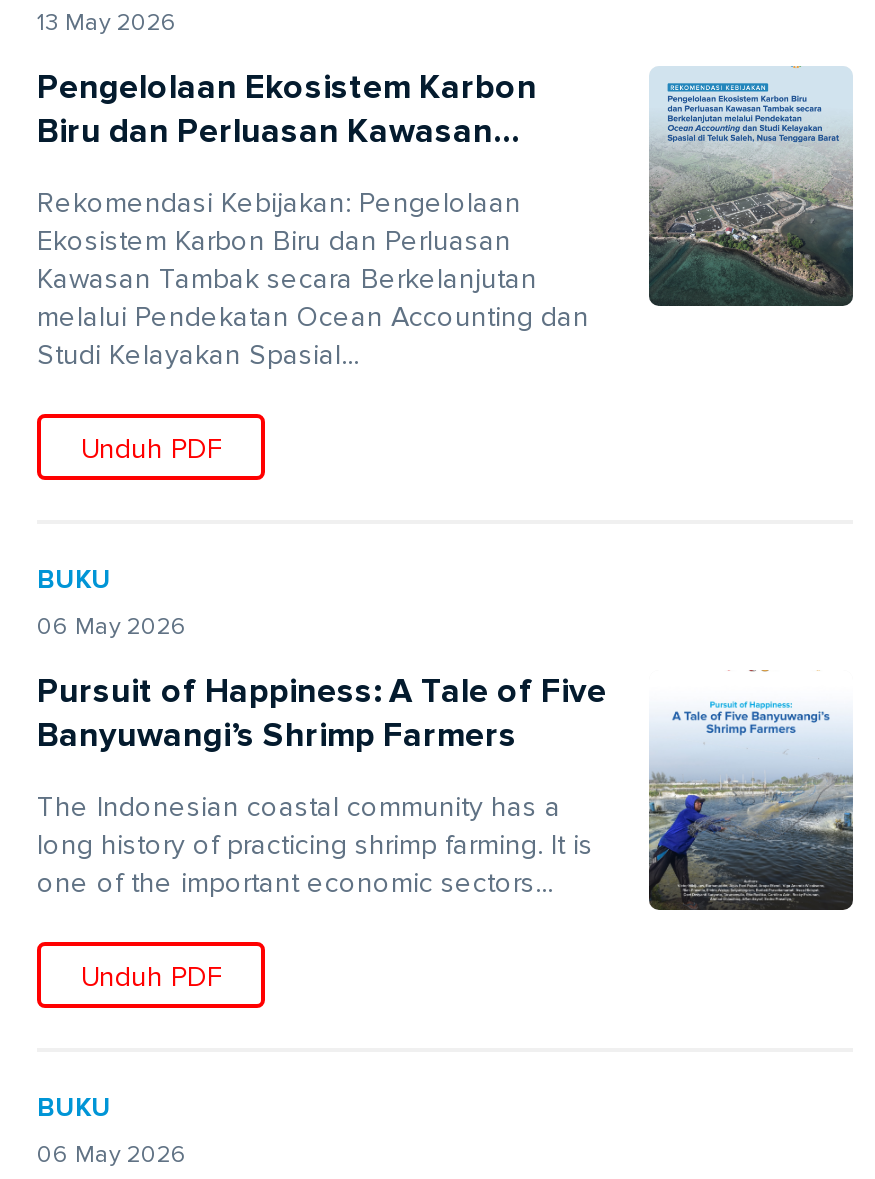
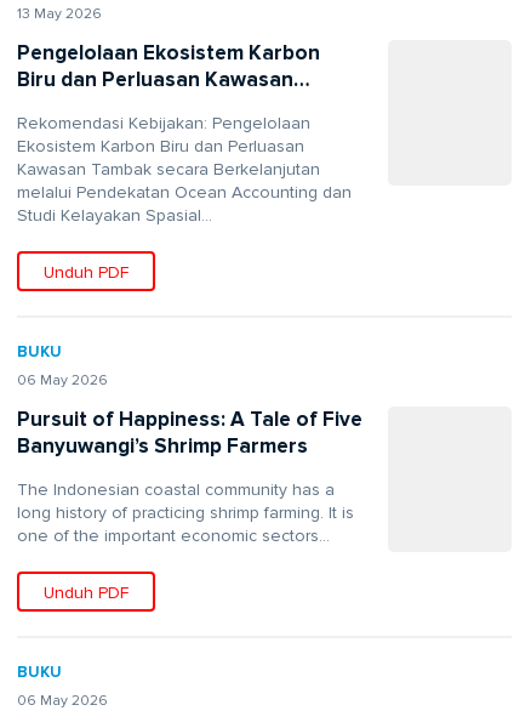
[647,66,855,308] [image] -> none
[647,700,855,912] [image] -> none

